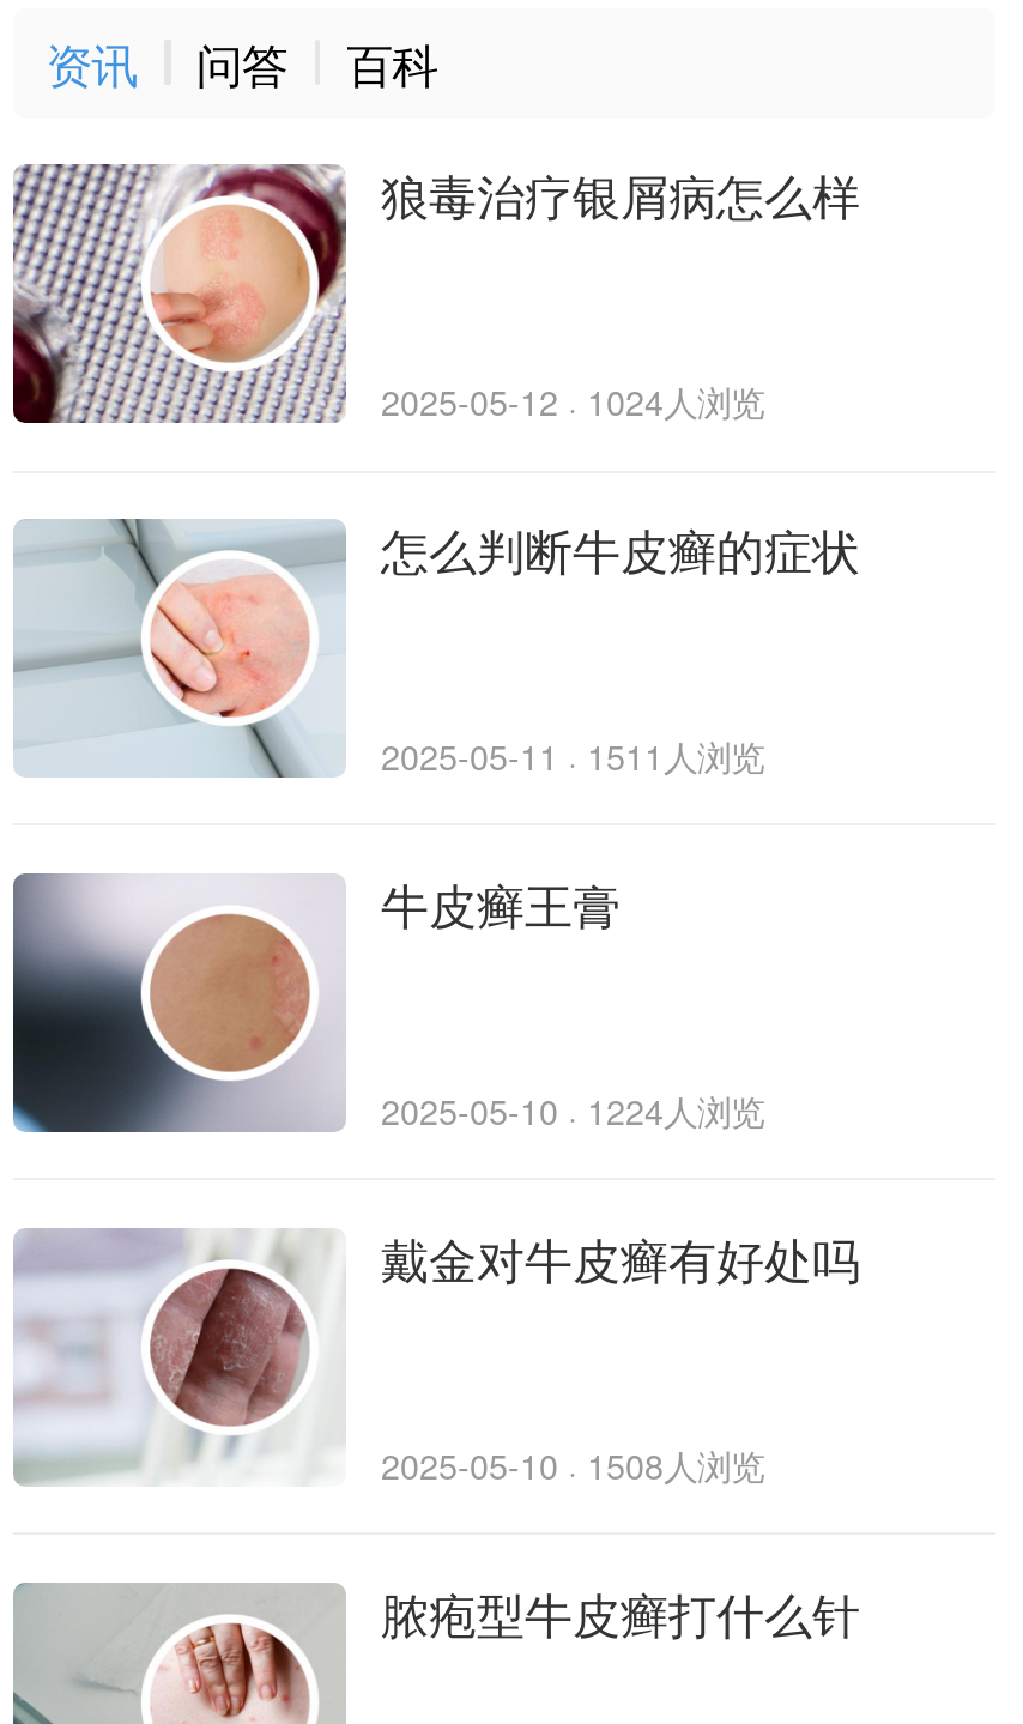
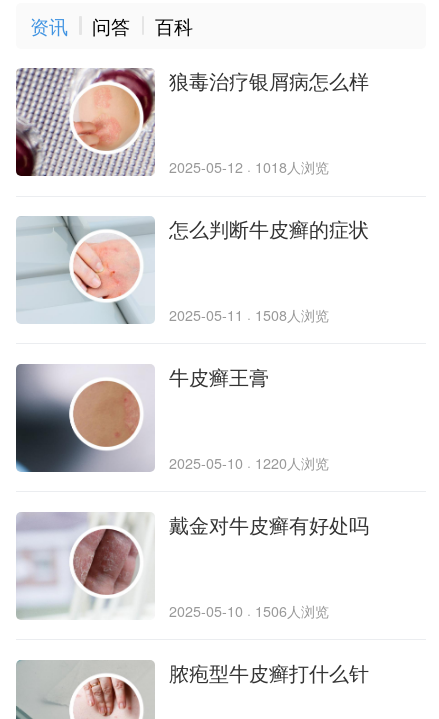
[381,377,764,431] 2025-05-12 · 1024人浏览 -> [169,157,329,179] 2025-05-12 · 1018人浏览
[381,732,764,785] 2025-05-11 · 1511人浏览 -> [169,305,329,327] 2025-05-11 · 1508人浏览
[381,1086,764,1140] 2025-05-10 · 1224人浏览 -> [169,453,329,475] 2025-05-10 · 1220人浏览
[381,1441,764,1494] 2025-05-10 · 1508人浏览 -> [169,601,329,623] 2025-05-10 · 1506人浏览

